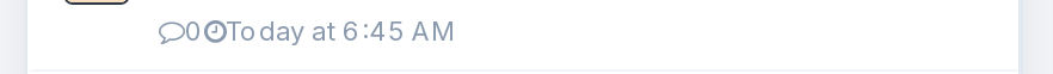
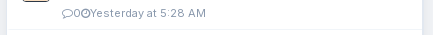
[226,14,455,48] Today at 6:45 AM -> [90,6,206,20] Yesterday at 5:28 AM

